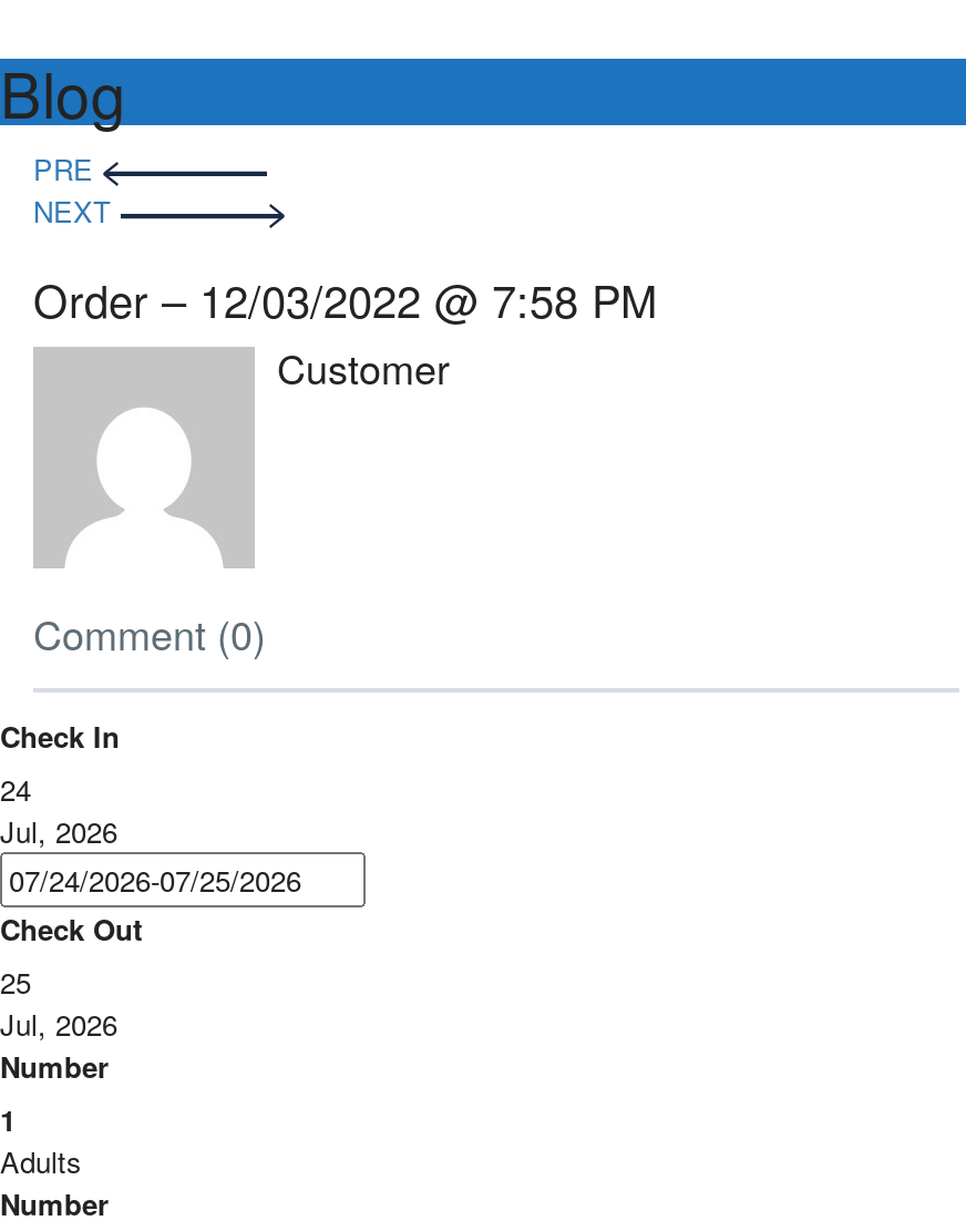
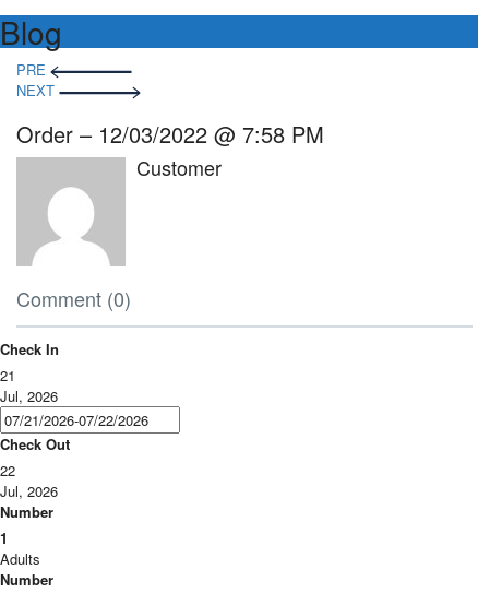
[0,768,31,810] 24 -> [0,365,15,386] 21
[0,961,31,1003] 25 -> [0,460,15,481] 22

